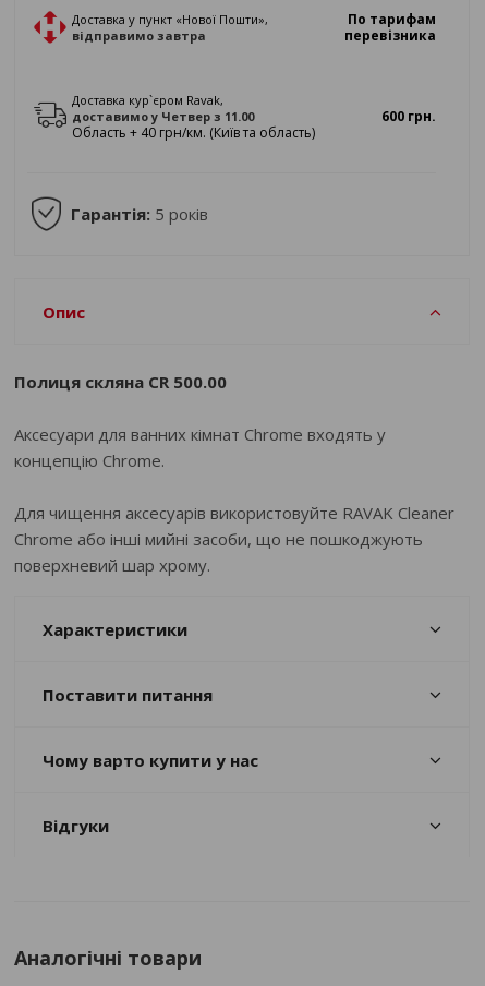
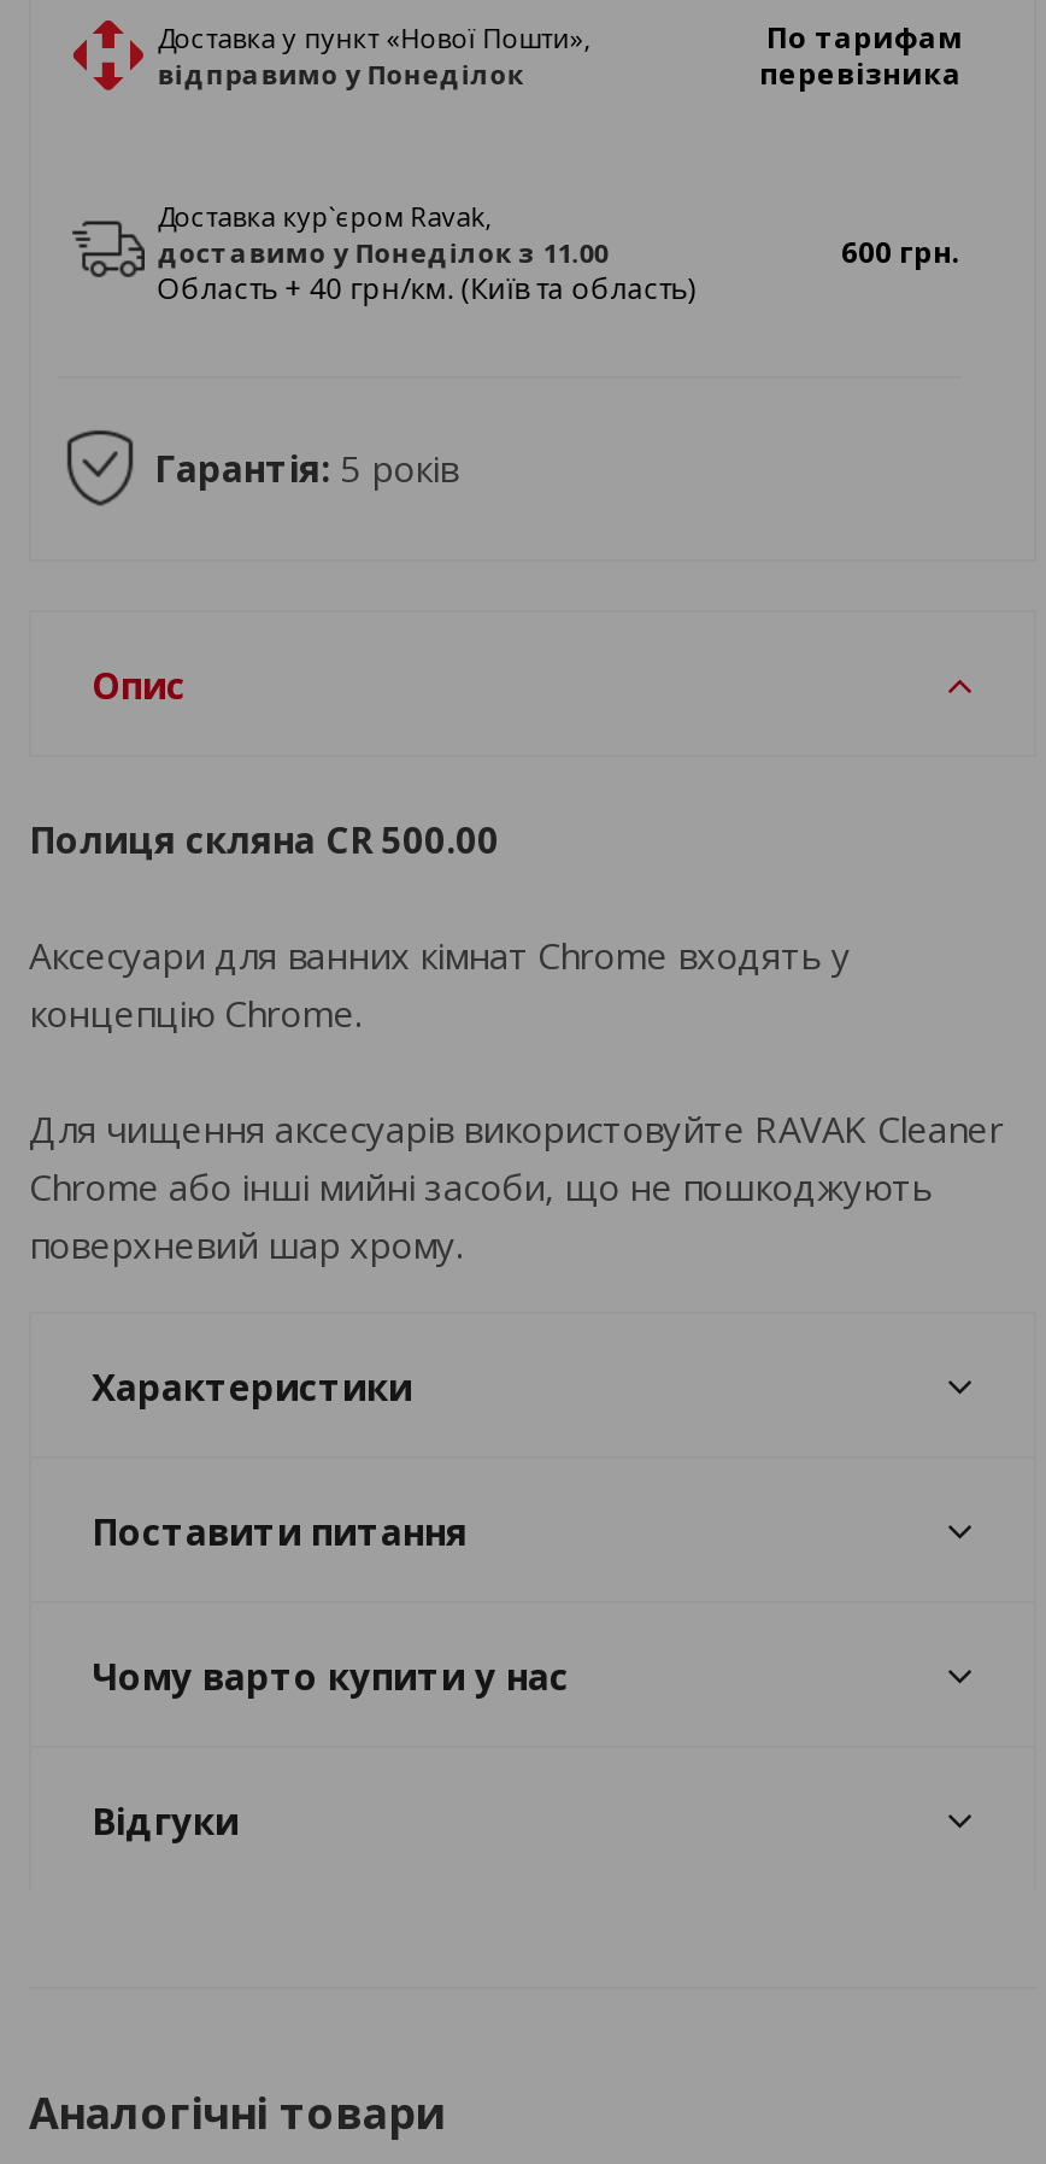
[72,27,206,43] відправимо завтра -> [157,55,523,91] відправимо у Понеділок
[72,108,254,124] доставимо у Четвер з 11.00 -> [157,233,608,270] доставимо у Понеділок з 11.00

